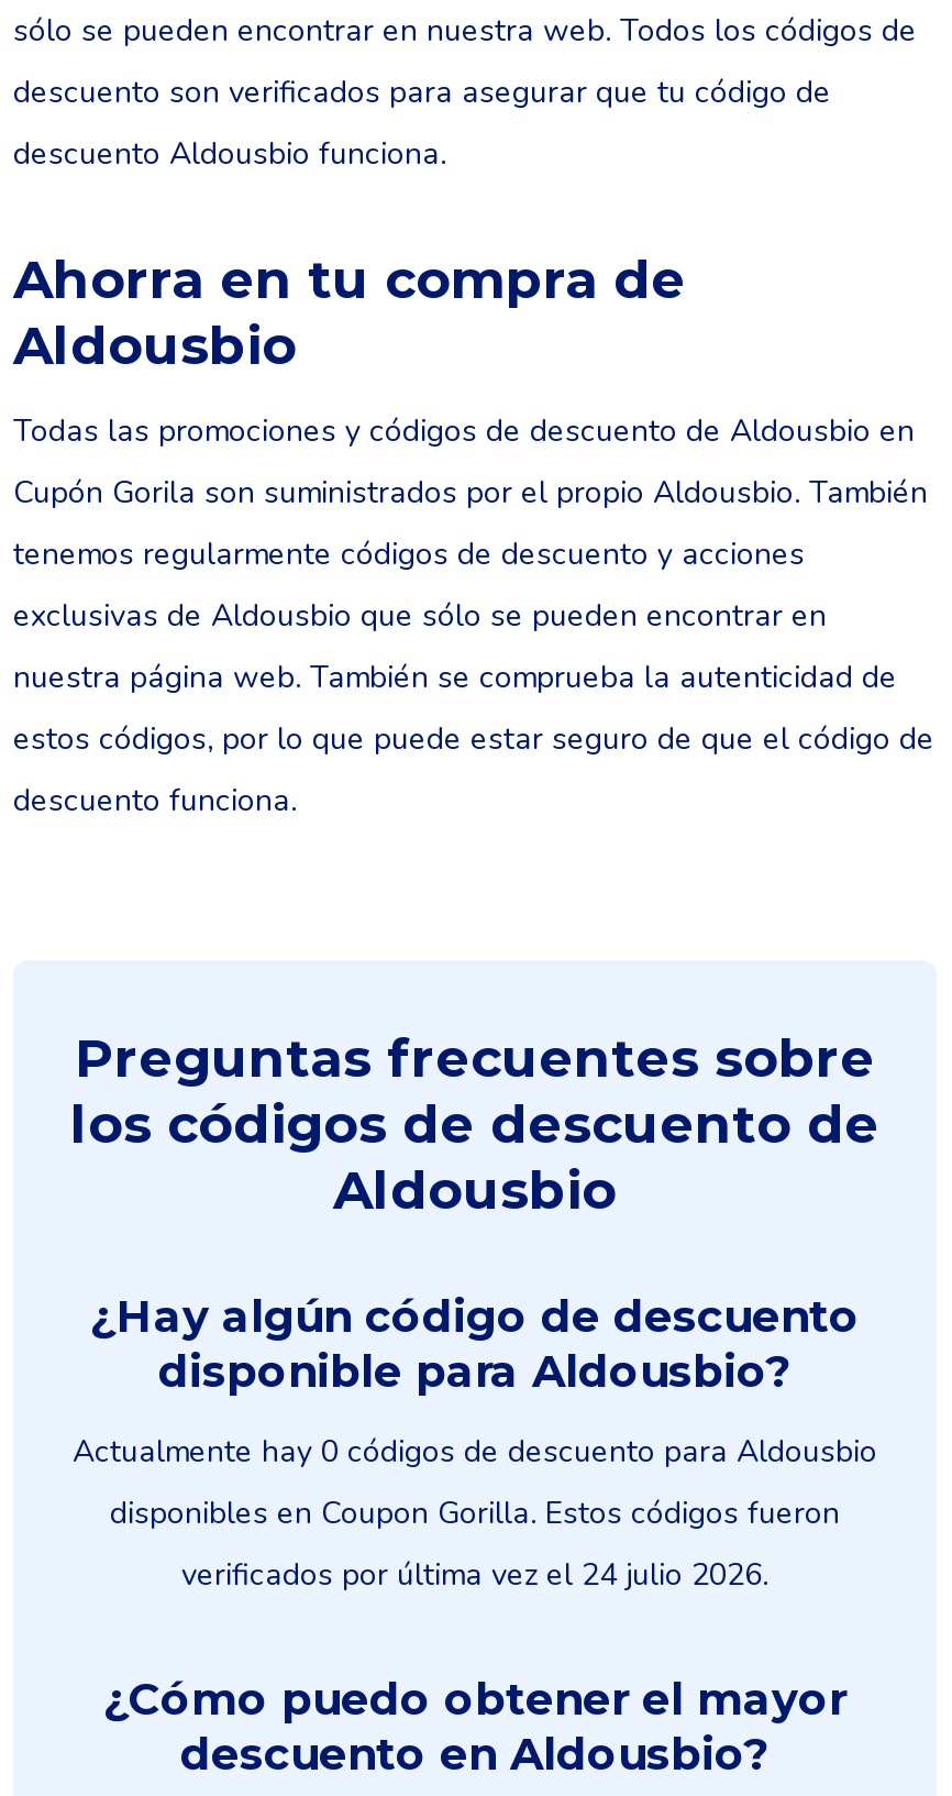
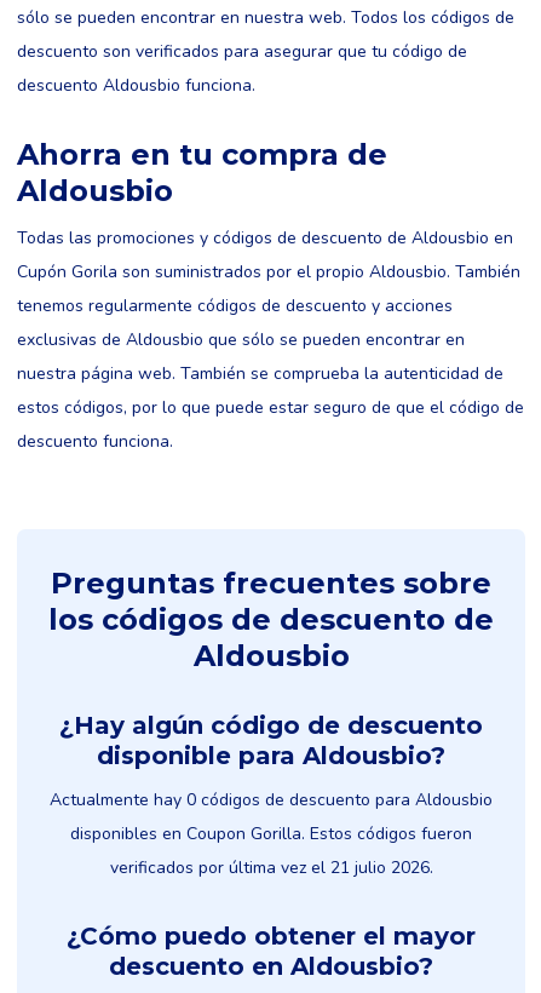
[181,1554,768,1596] verificados por última vez el 24 julio 2026. -> [110,856,433,879] verificados por última vez el 21 julio 2026.

